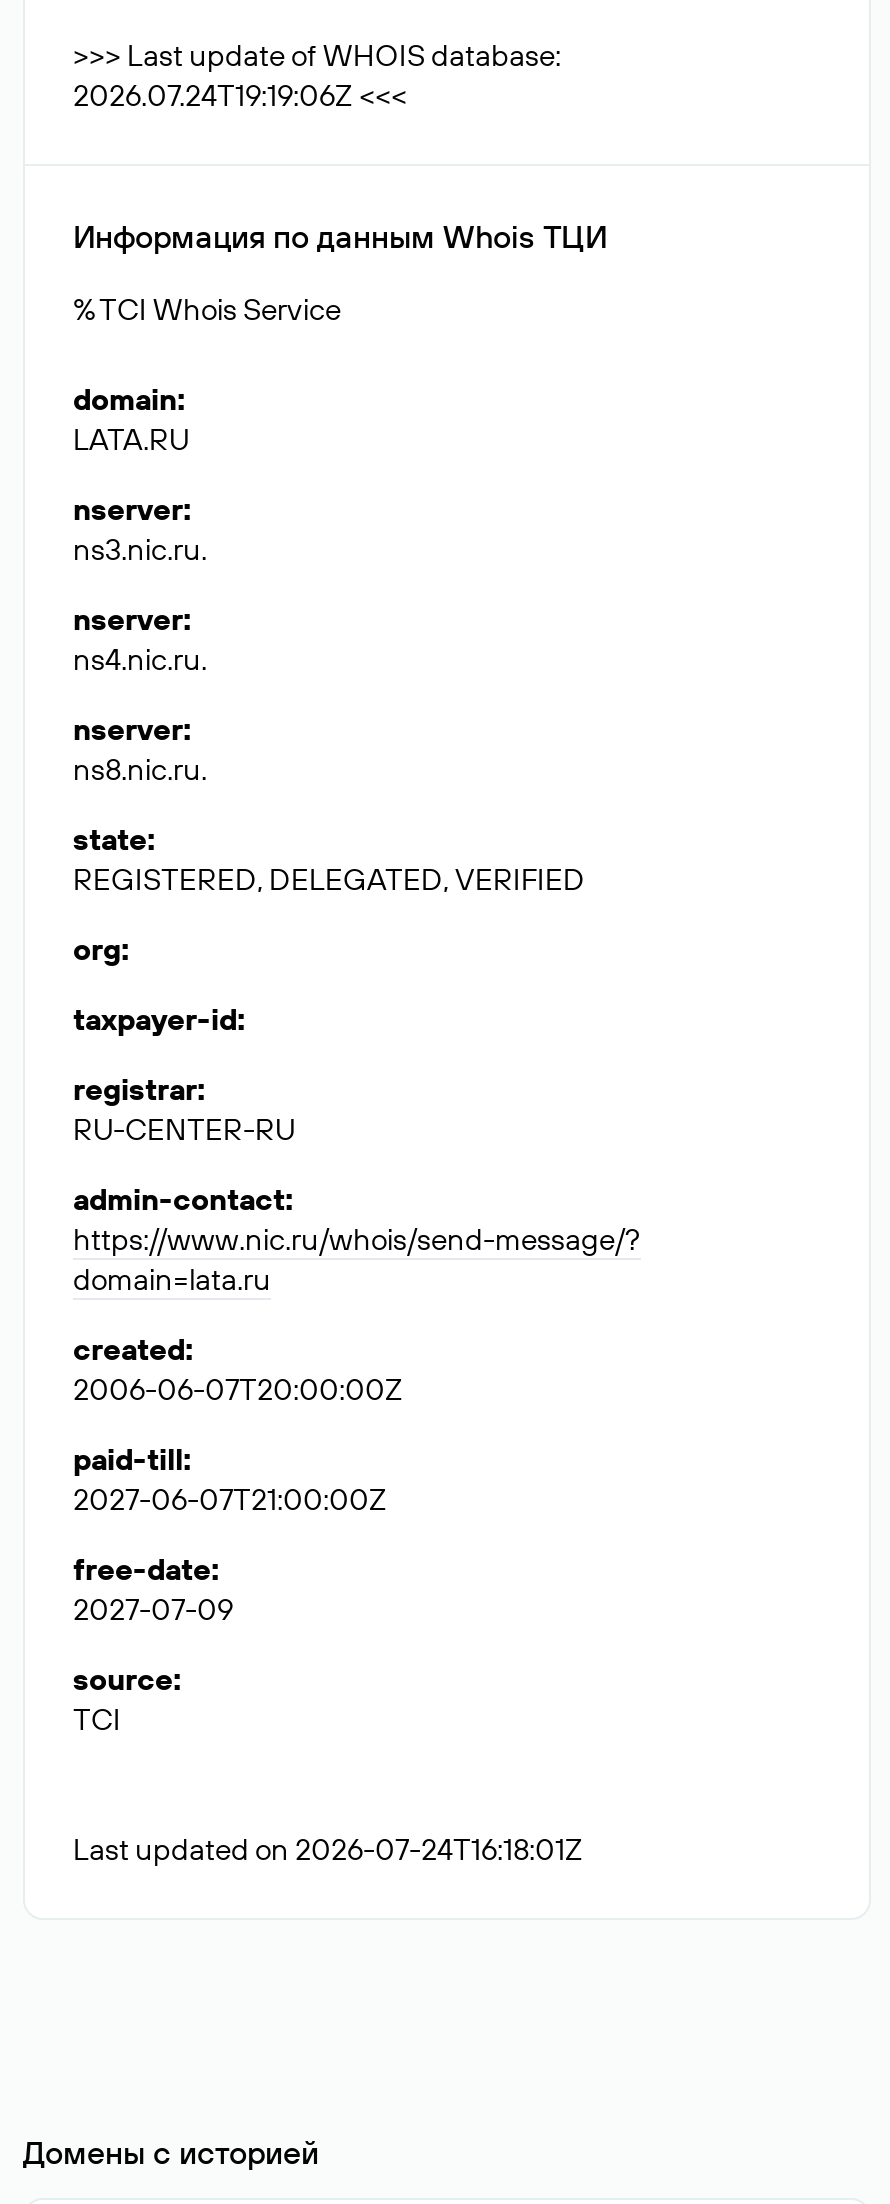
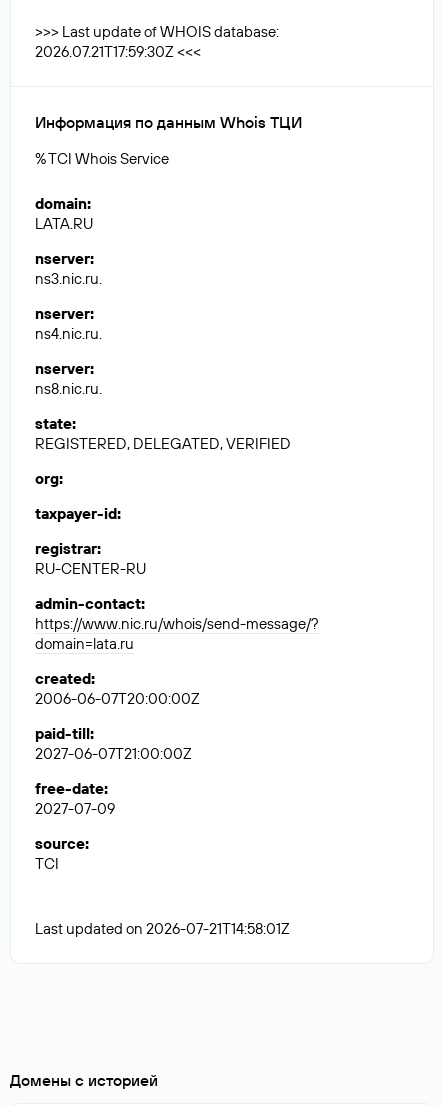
[73,76,407,114] 2026.07.24T19:19:06Z <<< -> [35,42,201,61] 2026.07.21T17:59:30Z <<<
[73,1830,583,1868] Last updated on 2026-07-24T16:18:01Z -> [35,919,290,938] Last updated on 2026-07-21T14:58:01Z

